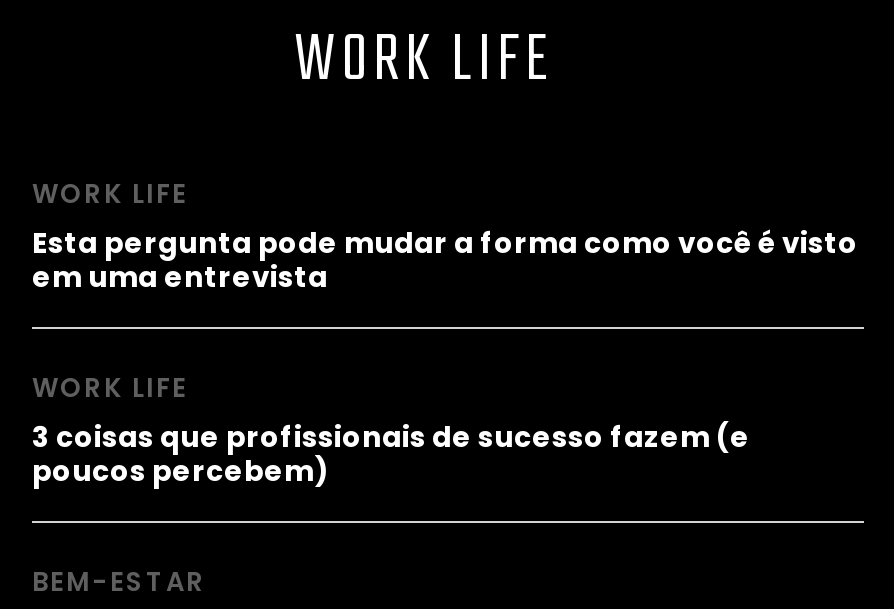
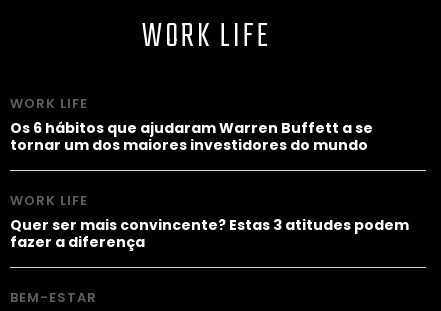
[32,223,858,297] Esta pergunta pode mudar a forma como você é visto | em uma entrevista -> [10,118,373,155] Os 6 hábitos que ajudaram Warren Buffett a se | tornar um dos maiores investidores do mundo
[32,417,750,491] 3 coisas que profissionais de sucesso fazem (e | poucos percebem) -> [10,215,409,252] Quer ser mais convincente? Estas 3 atitudes podem | fazer a diferença

